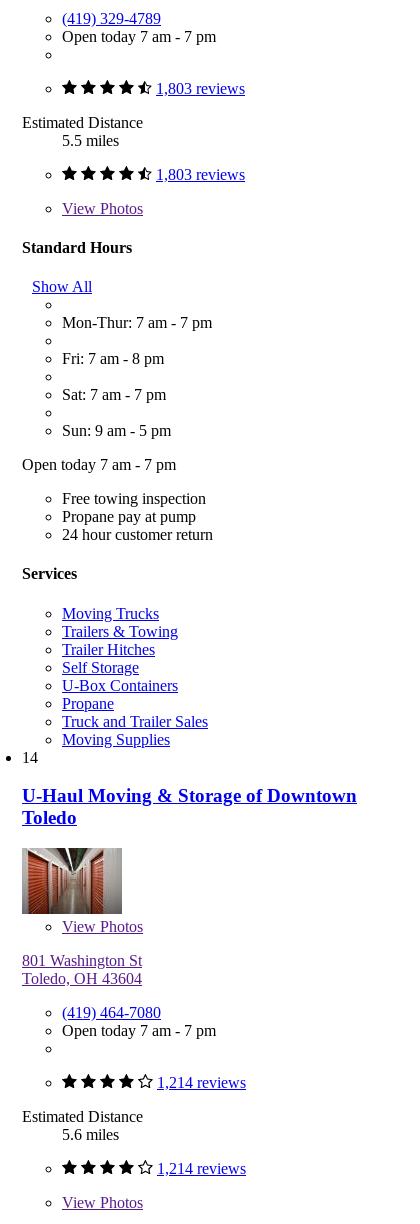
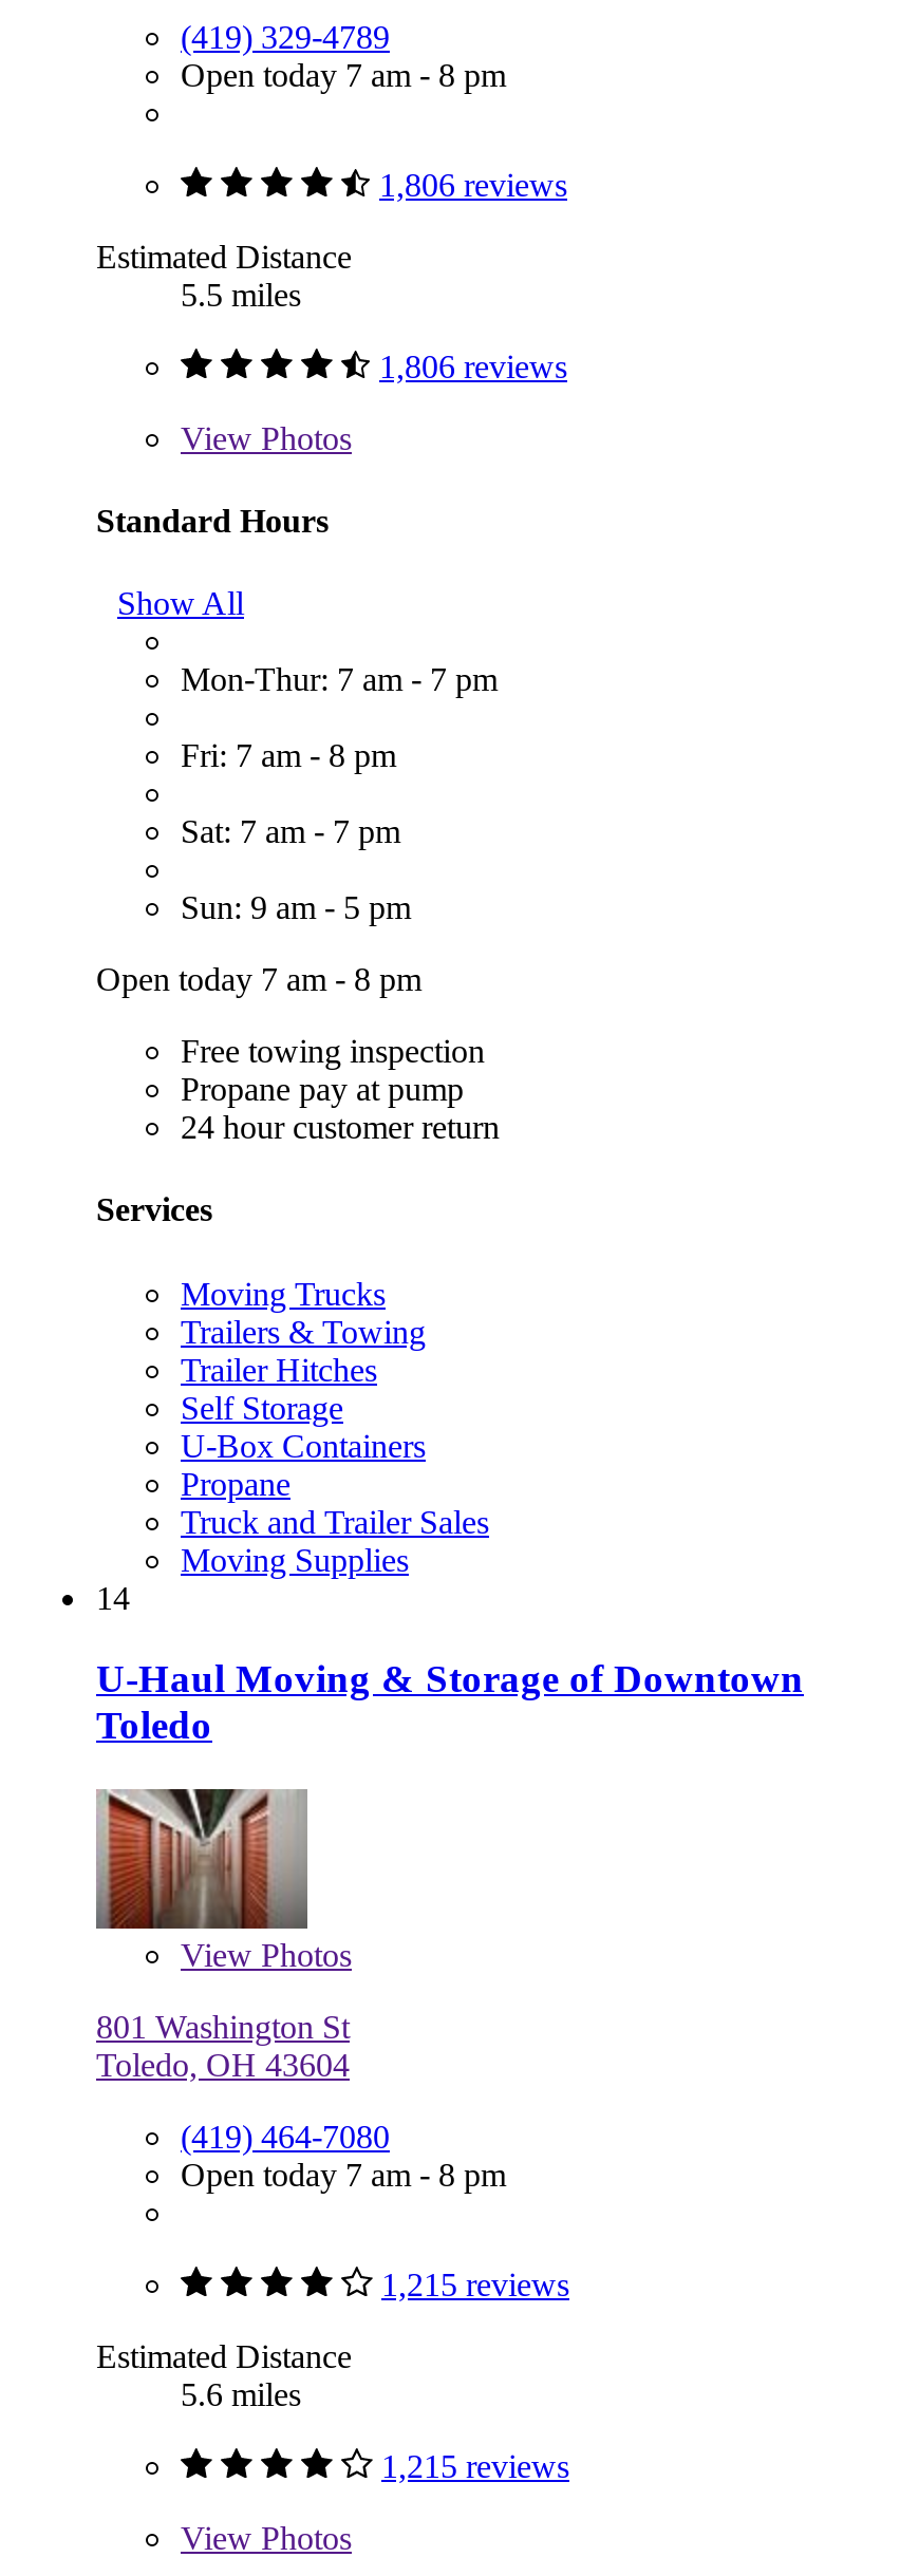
[62,27,216,44] Open today 7 am - 7 pm -> [181,56,506,92] Open today 7 am - 8 pm
[156,79,245,96] 1,803 reviews -> [379,166,567,202] 1,806 reviews
[156,165,245,182] 1,803 reviews -> [379,347,567,383] 1,806 reviews
[22,456,176,473] Open today 7 am - 7 pm -> [96,961,421,997] Open today 7 am - 8 pm
[62,1022,216,1039] Open today 7 am - 7 pm -> [181,2157,506,2193] Open today 7 am - 8 pm
[157,1074,246,1091] 1,214 reviews -> [381,2267,569,2302] 1,215 reviews
[157,1160,246,1177] 1,214 reviews -> [381,2448,569,2484] 1,215 reviews

